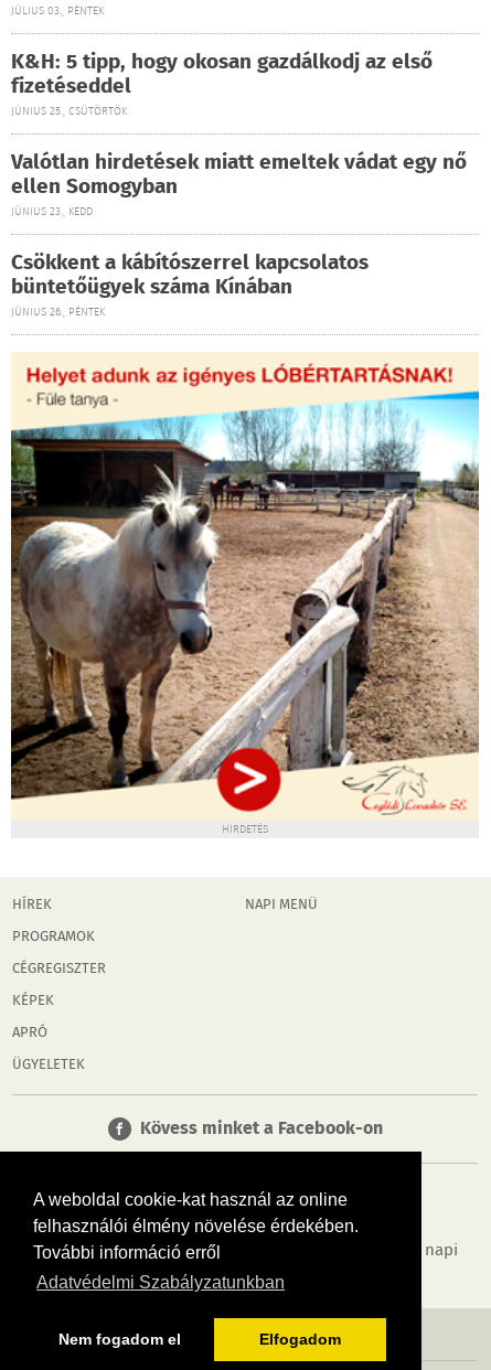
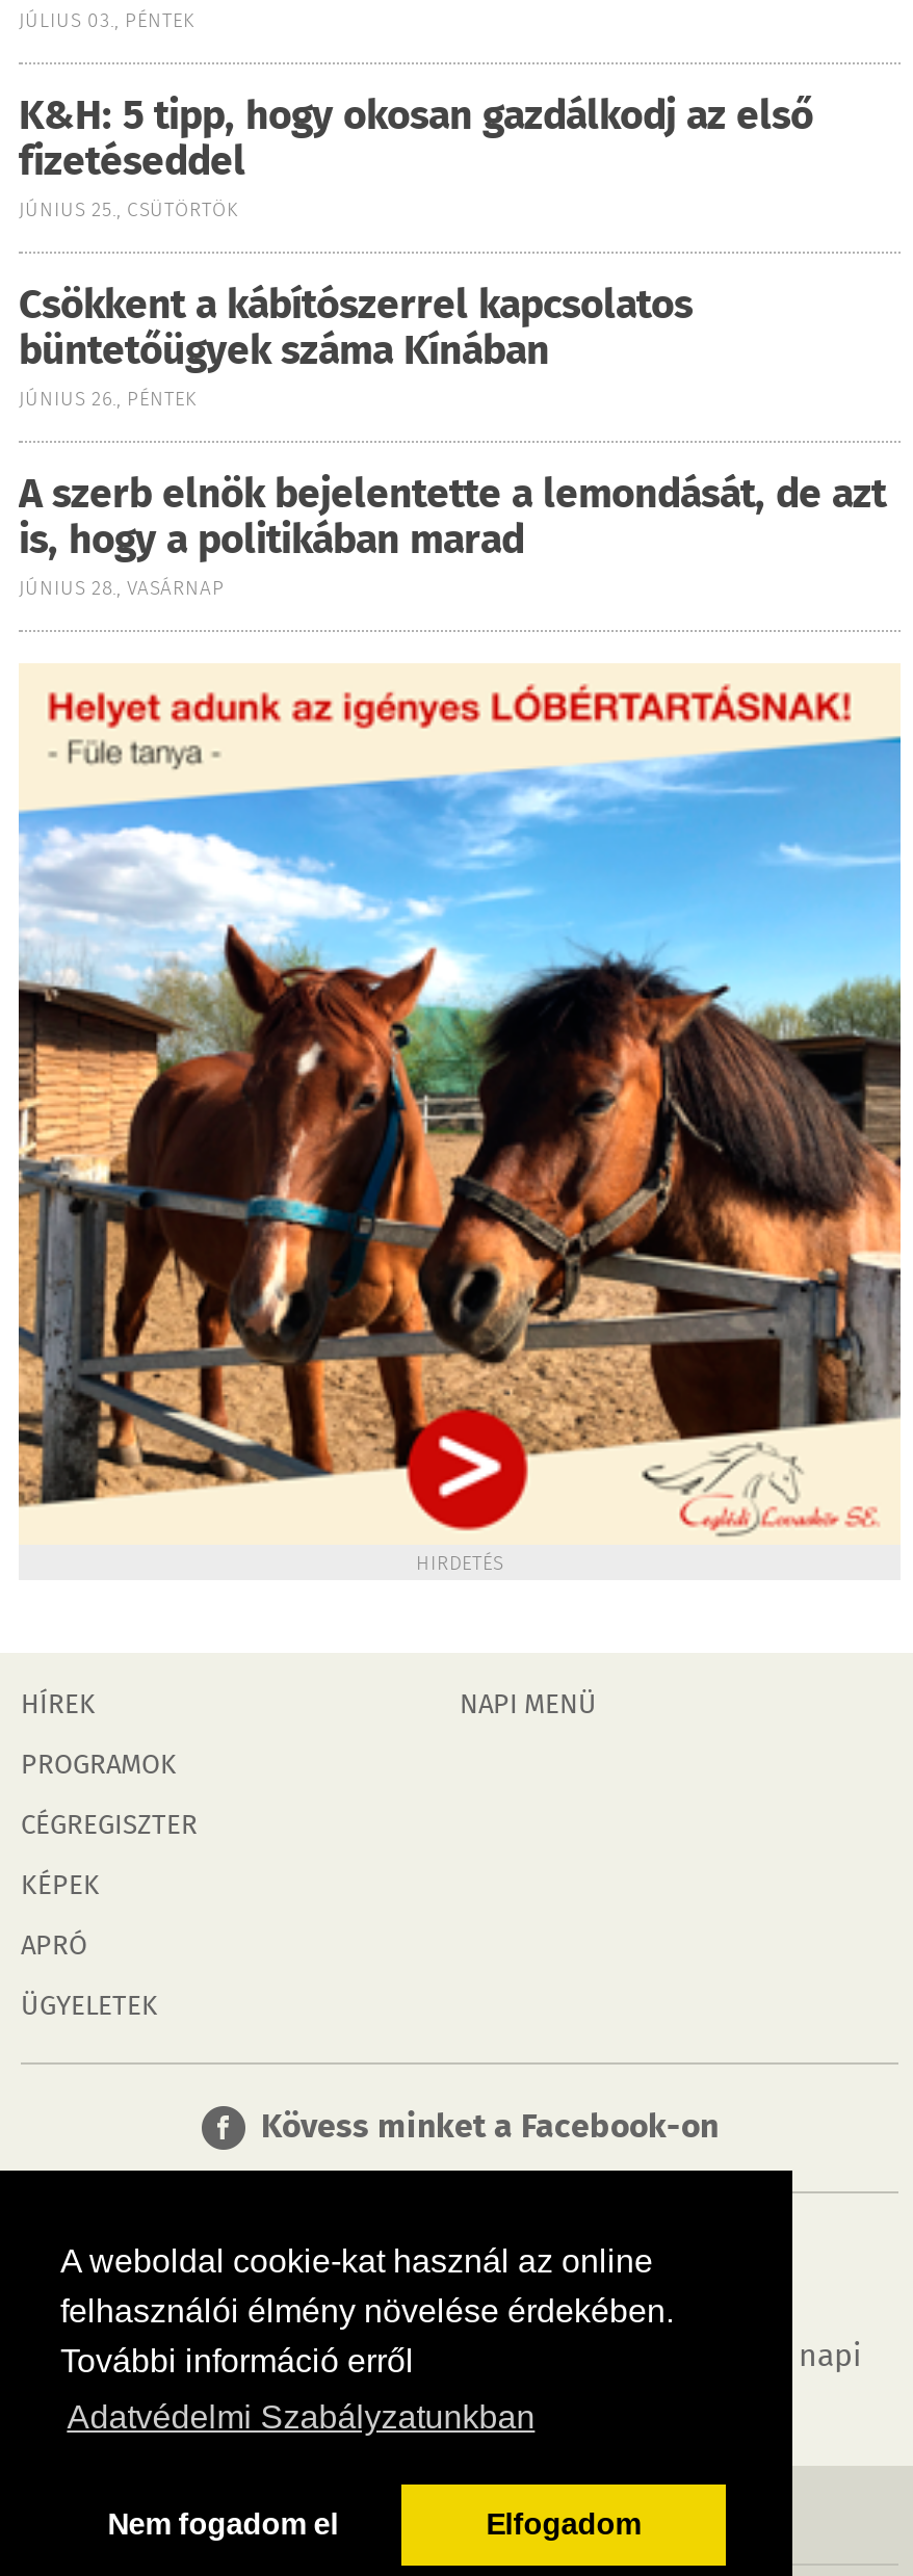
[11,147,467,221] Valótlan hirdetések miatt emeltek vádat egy nő | ellen Somogyban | JÚNIUS 23., KEDD -> none
moved [11,247,369,321] -> [19,277,693,416]: Csökkent a kábítószerrel kapcsolatos | büntetőügyek száma Kínában | JÚNIUS 26., PÉNTEK
none -> [19,466,886,605] A szerb elnök bejelentette a lemondását, de azt | is, hogy a politikában marad | JÚNIUS 28., VASÁRNAP
[10,394,480,799] [image] -> [17,742,901,1507] [image]

